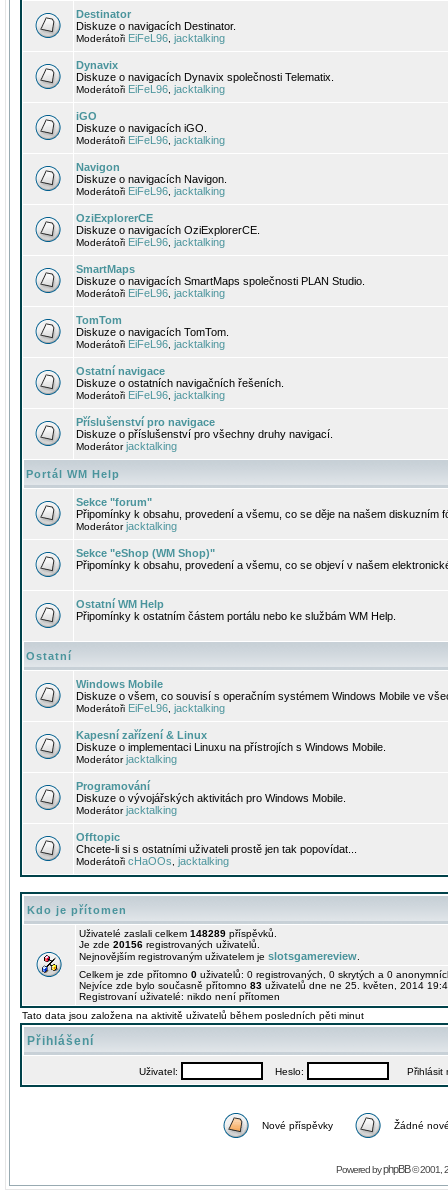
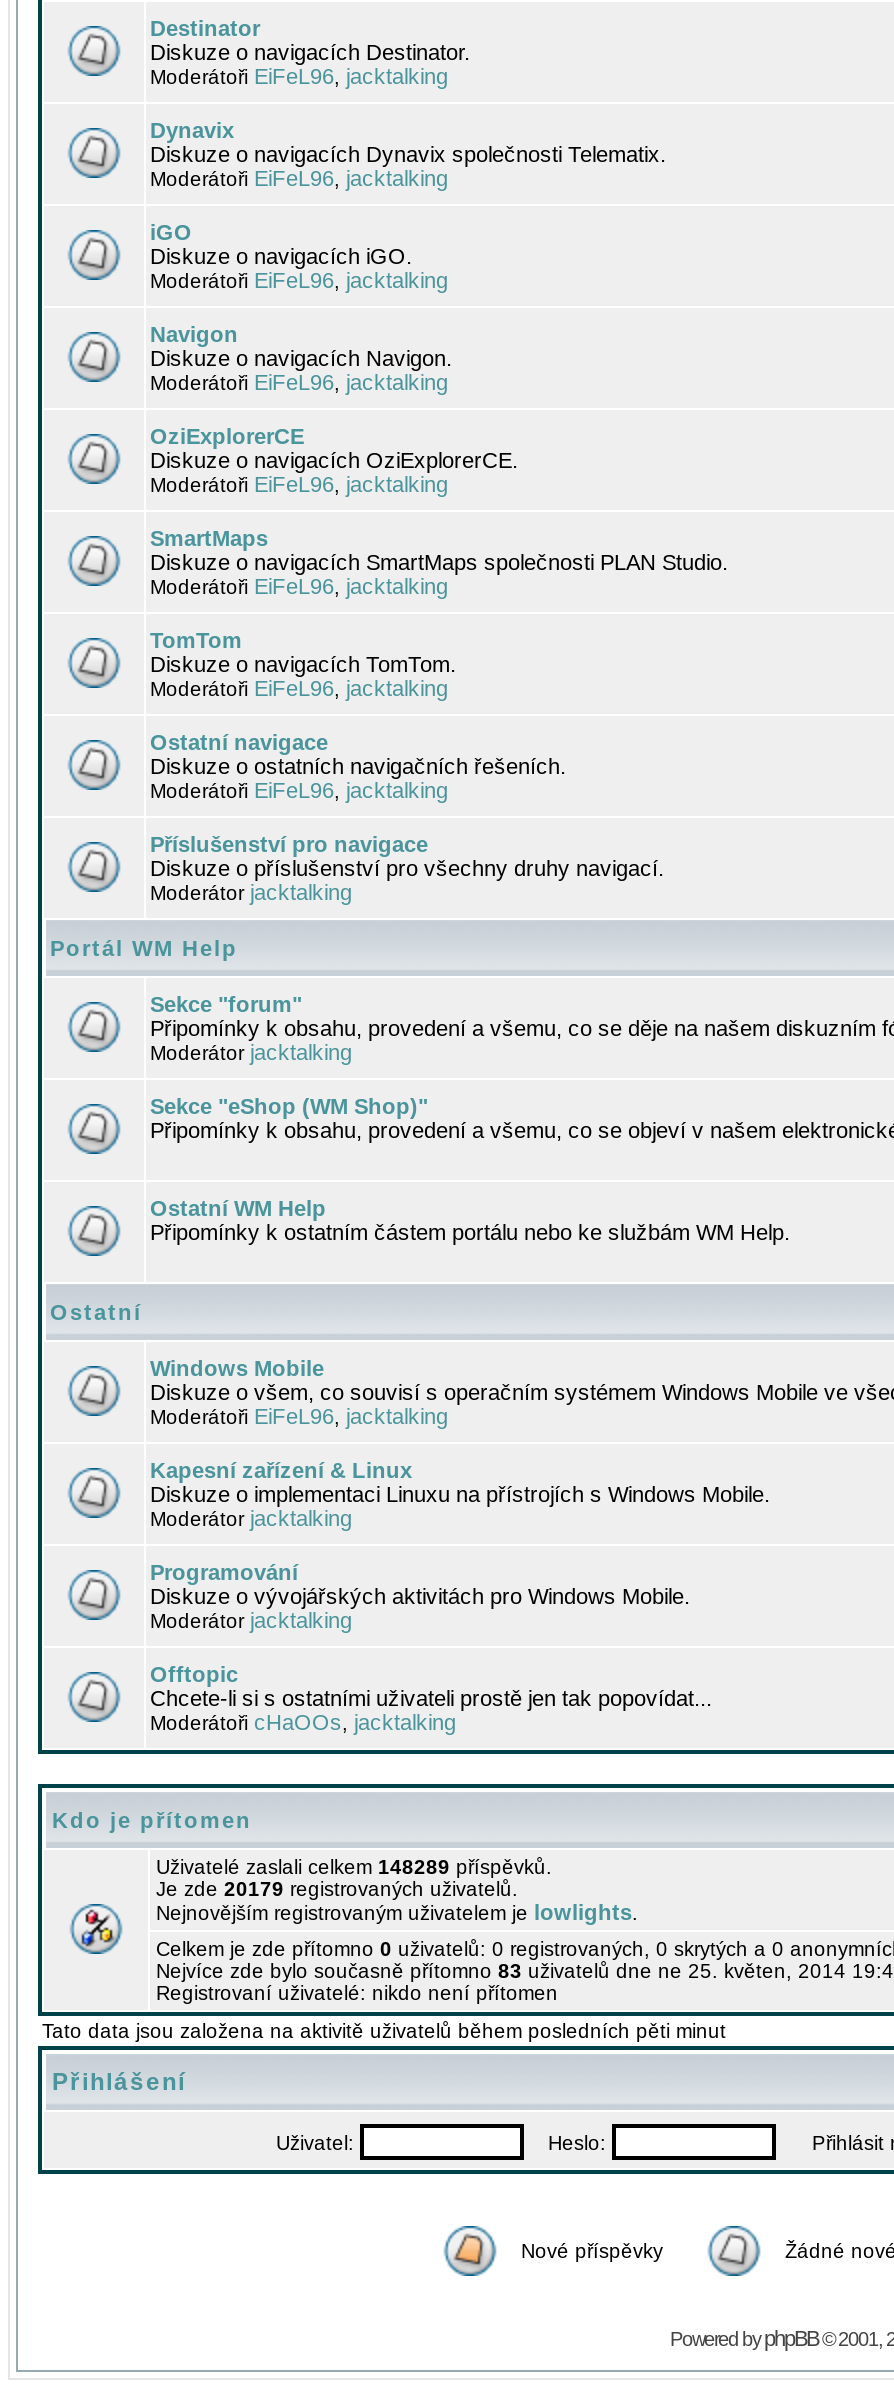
[79,939,260,950] Je zde 20156 registrovaných uživatelů. -> [156,1878,518,1900] Je zde 20179 registrovaných uživatelů.
[79,950,360,962] Nejnovějším registrovaným uživatelem je slotsgamereview. -> [156,1900,638,1924] Nejnovějším registrovaným uživatelem je lowlights.

